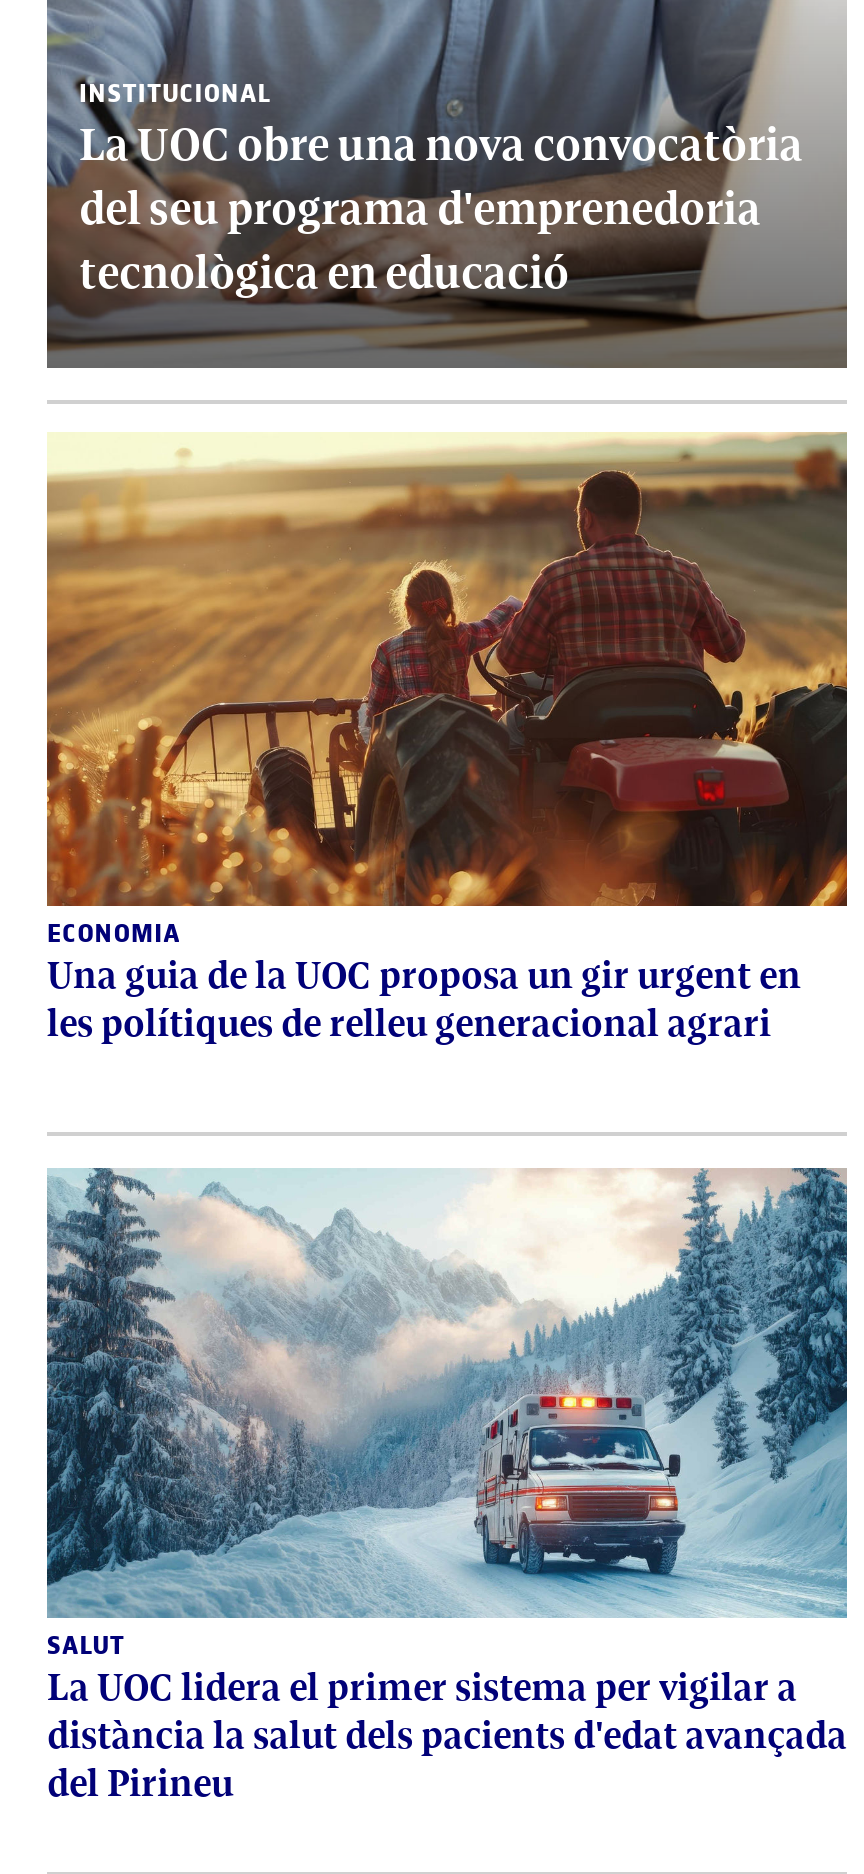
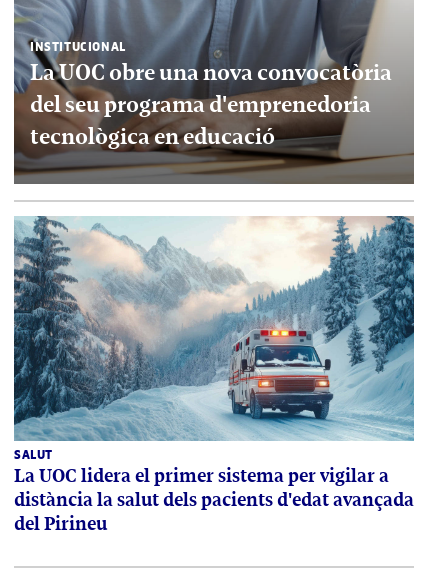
[45,432,849,1046] [image] | ECONOMIA | Una guia de la UOC proposa un gir urgent en | les polítiques de relleu generacional agrari -> none

